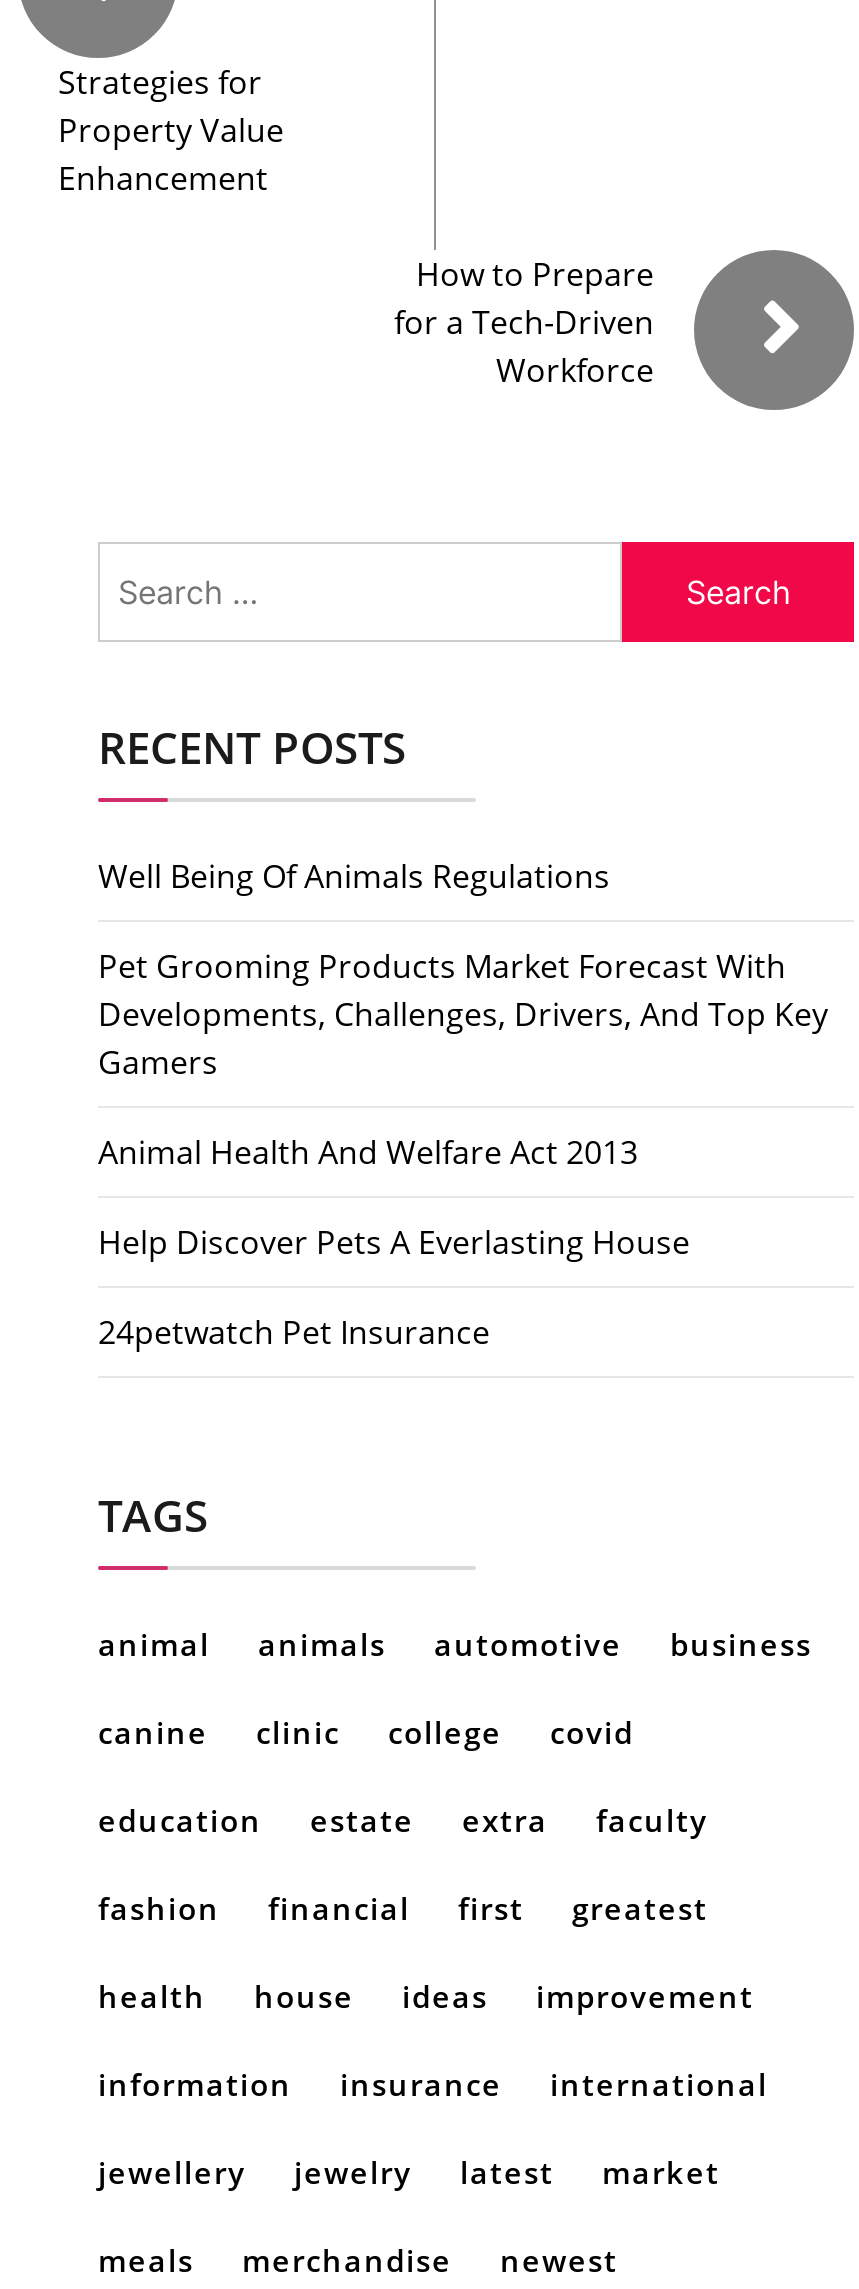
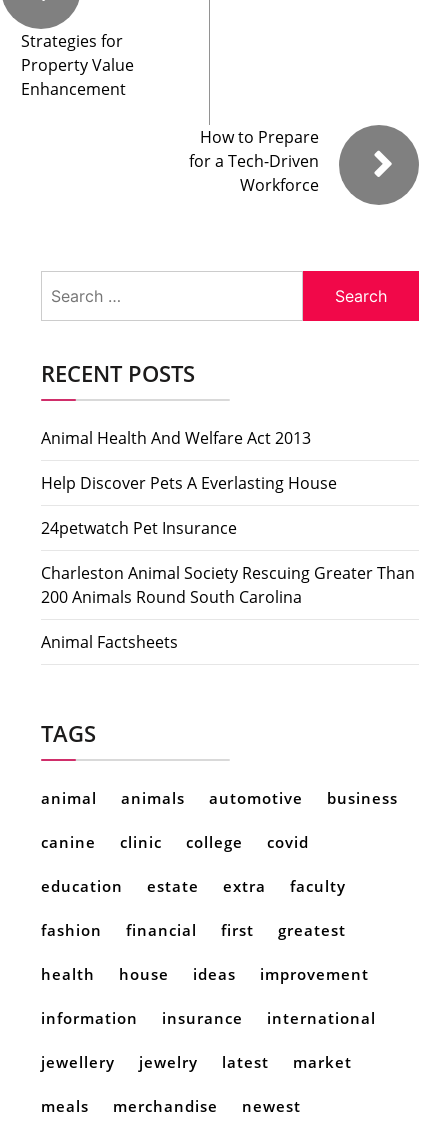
[98,853,828,1083] Well Being Of Animals Regulations | Pet Grooming Products Market Forecast With | Developments, Challenges, Drivers, And Top Key | Gamers -> none
moved [98,1129,690,1353] -> [41,427,337,539]: Animal Health And Welfare Act 2013 | Help Discover Pets A Everlasting House | 24petwatch Pet Insurance
none -> [41,562,415,653] Charleston Animal Society Rescuing Greater Than | 200 Animals Round South Carolina | Animal Factsheets

